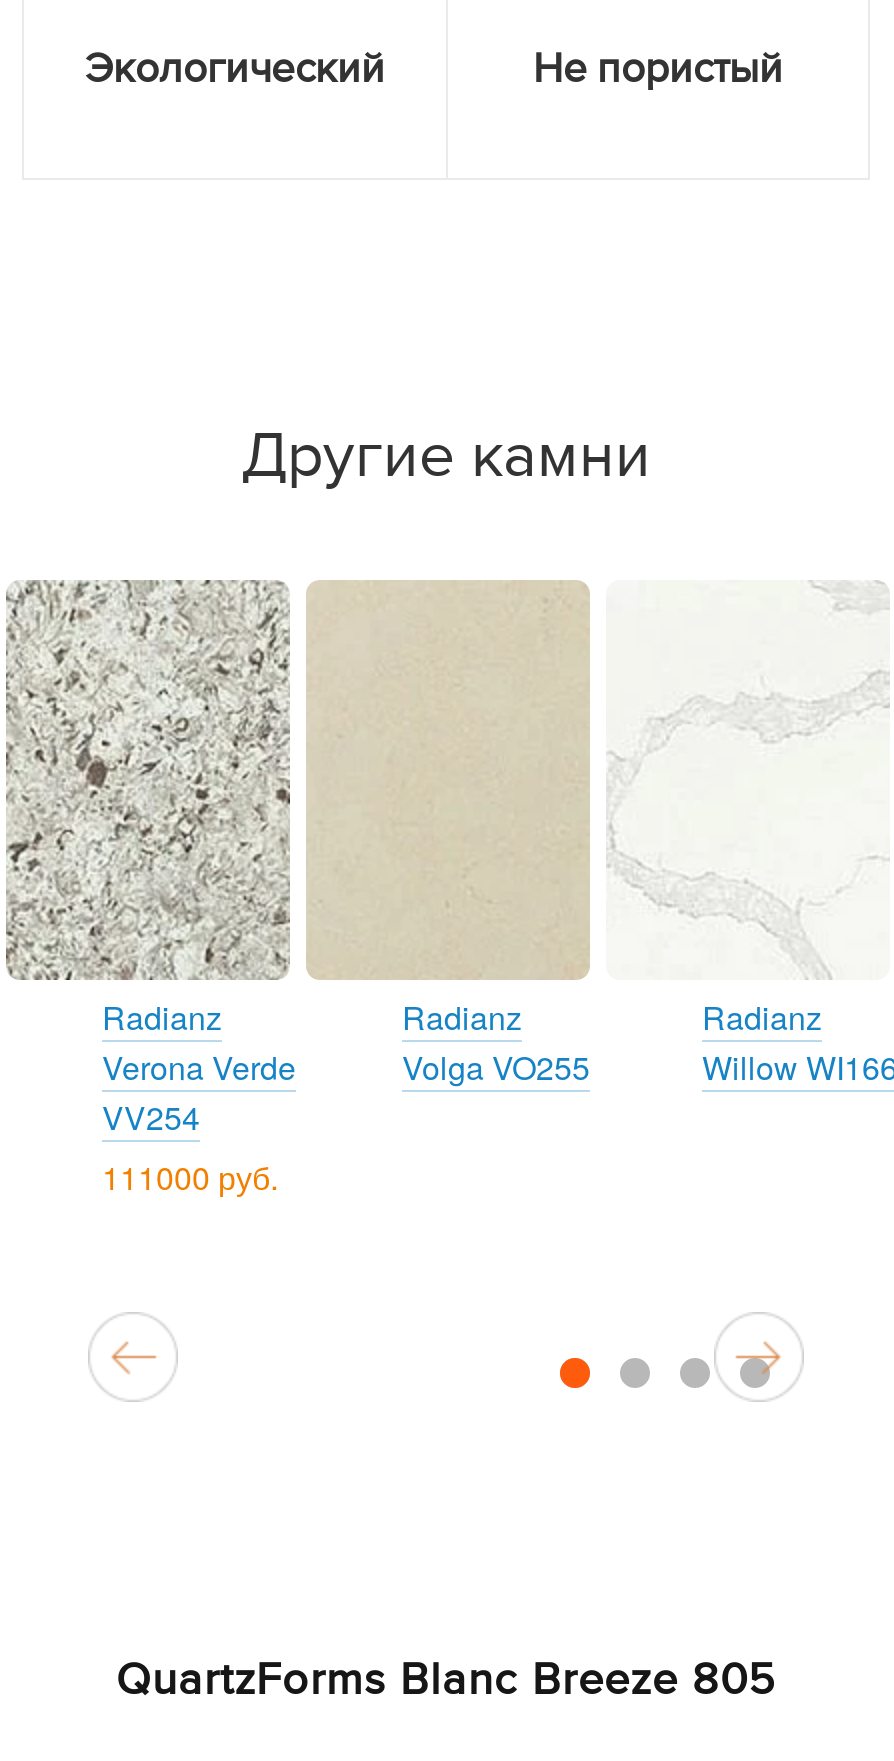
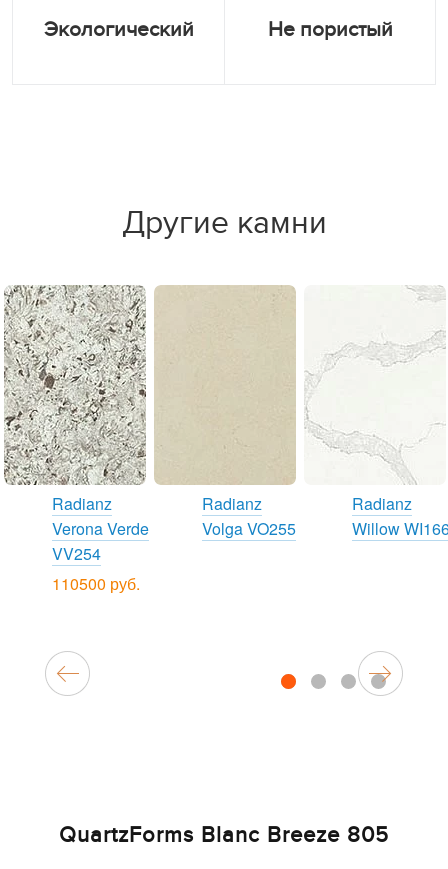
[102,1154,278,1200] 111000 руб. -> [52,572,140,595] 110500 руб.

